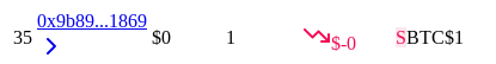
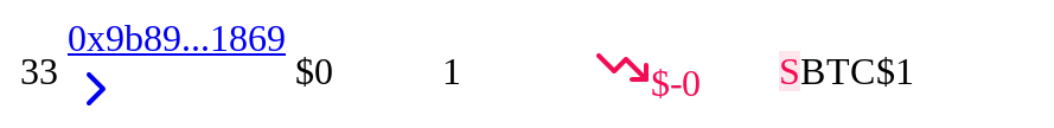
[13,27,32,47] 35 -> [20,50,58,91] 33

